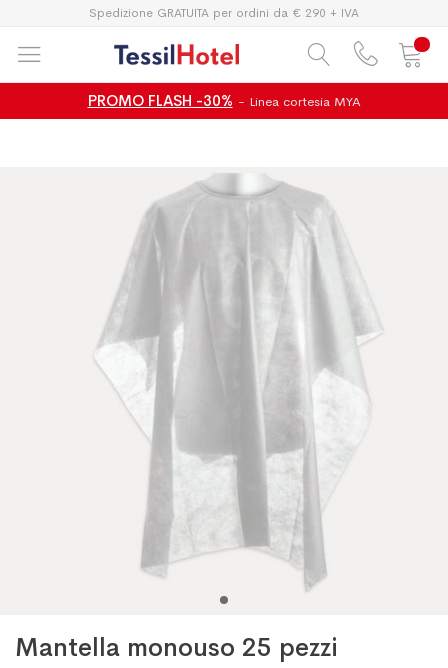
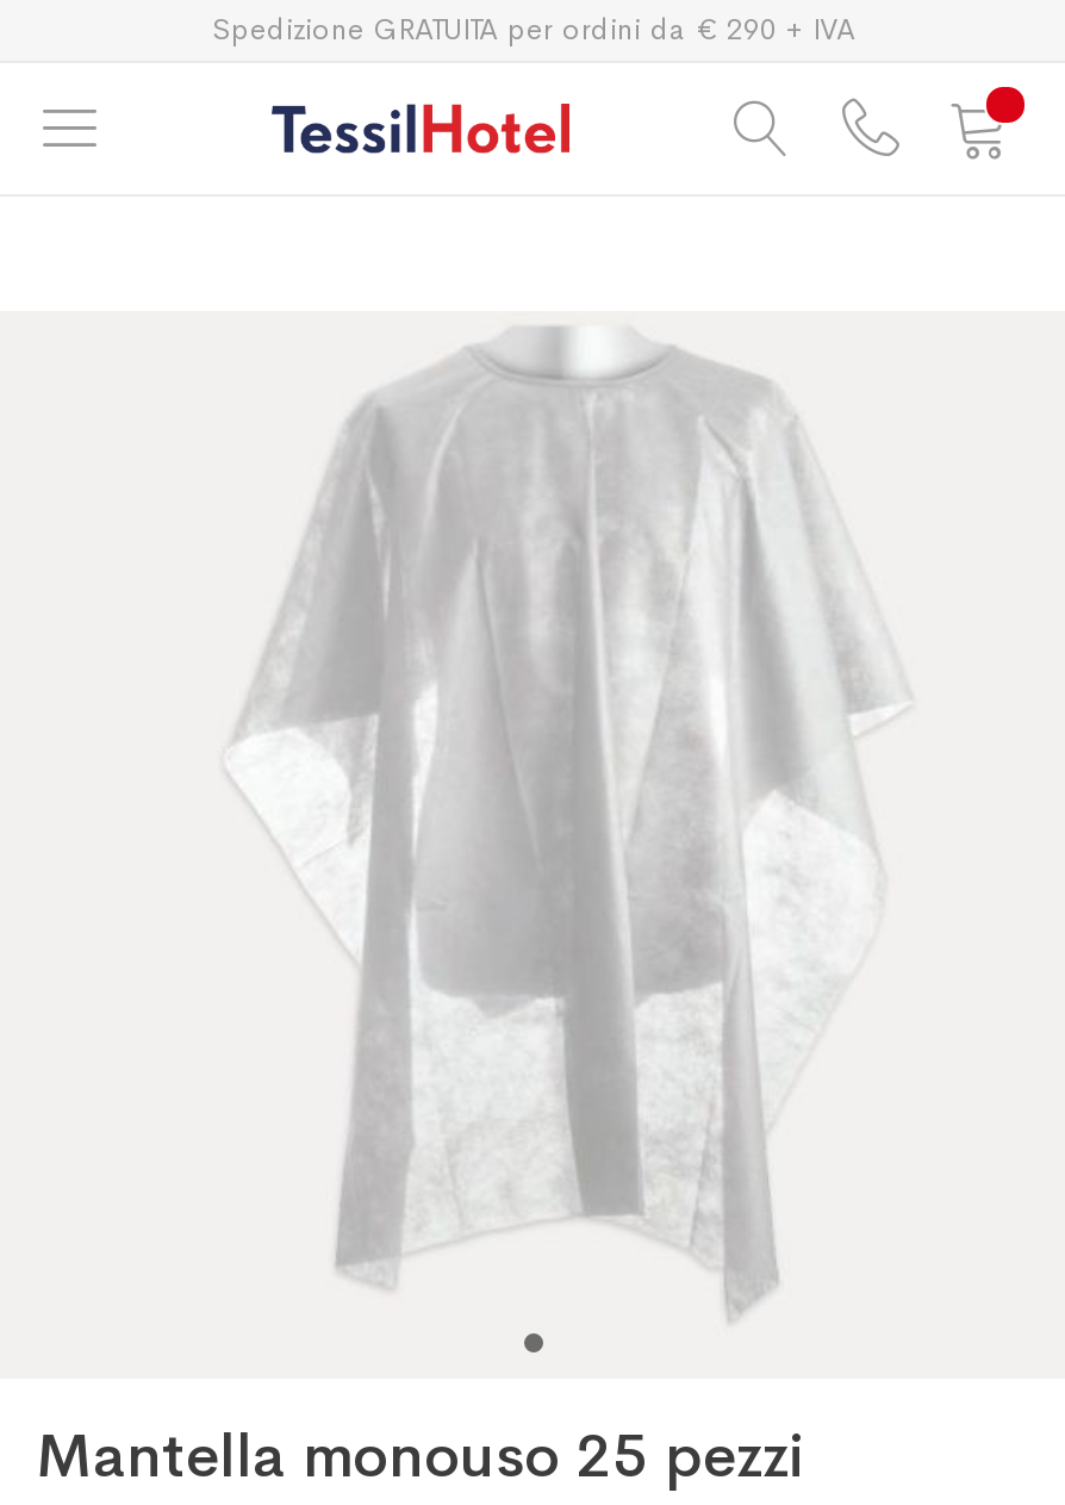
[87,91,360,110] PROMO FLASH -30% - Linea cortesia MYA -> none

